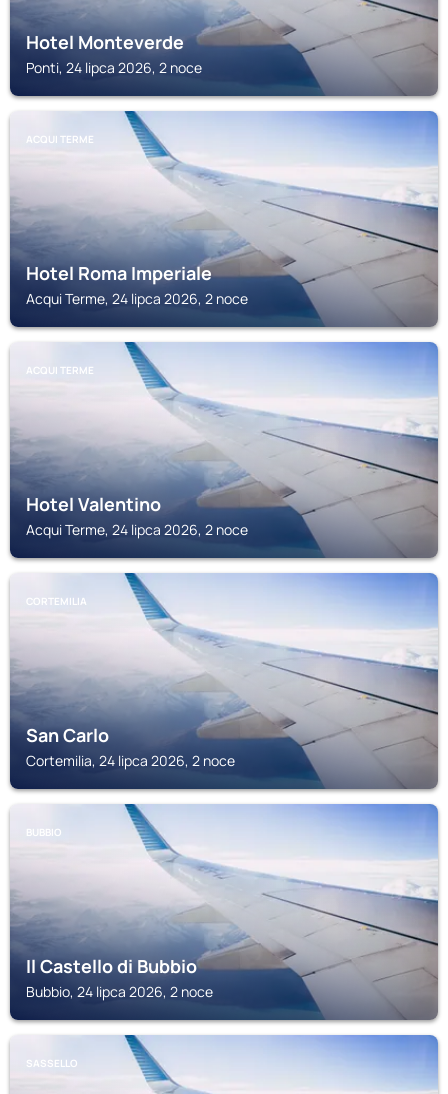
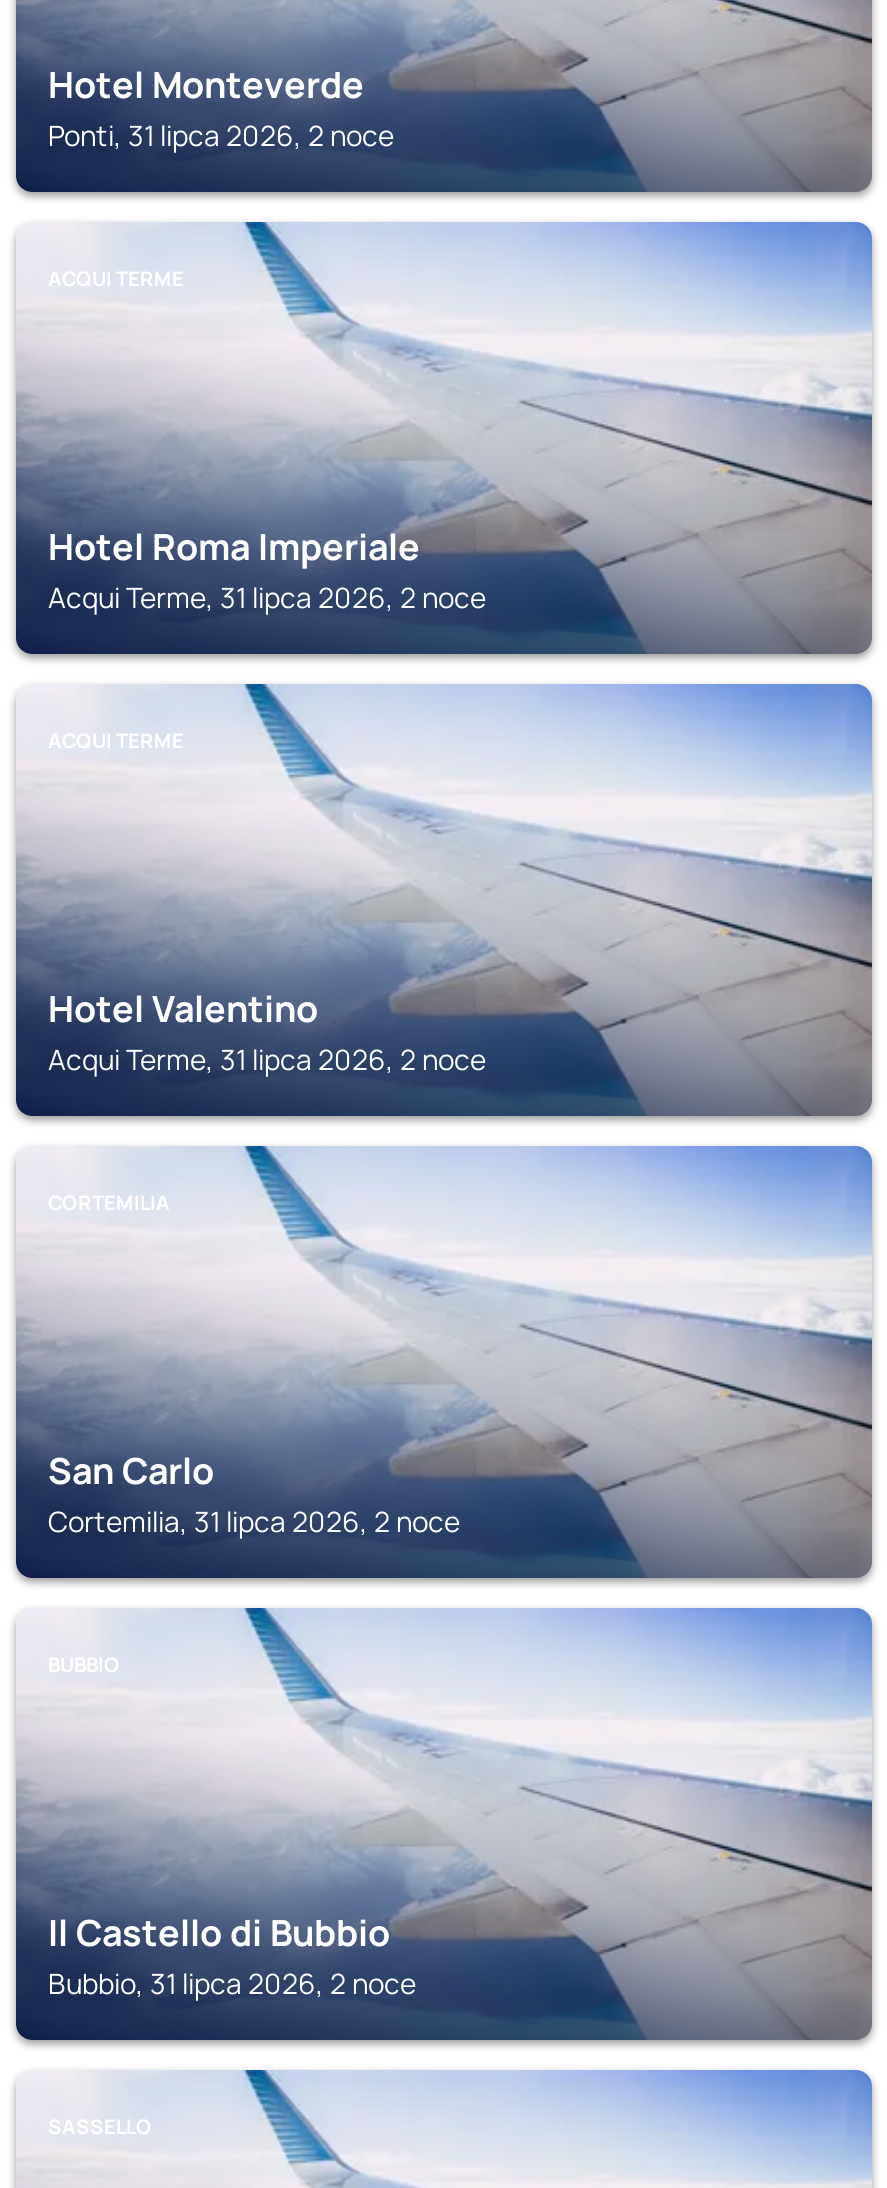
[26,58,202,77] Ponti, 24 lipca 2026, 2 noce -> [48,116,394,154] Ponti, 31 lipca 2026, 2 noce
[26,289,248,308] Acqui Terme, 24 lipca 2026, 2 noce -> [48,578,486,616] Acqui Terme, 31 lipca 2026, 2 noce
[26,520,248,539] Acqui Terme, 24 lipca 2026, 2 noce -> [48,1040,486,1078] Acqui Terme, 31 lipca 2026, 2 noce
[26,751,235,770] Cortemilia, 24 lipca 2026, 2 noce -> [48,1502,460,1540] Cortemilia, 31 lipca 2026, 2 noce
[26,982,213,1001] Bubbio, 24 lipca 2026, 2 noce -> [48,1964,416,2002] Bubbio, 31 lipca 2026, 2 noce

